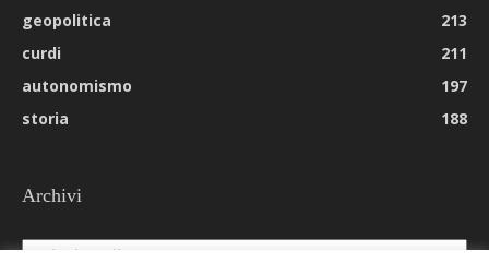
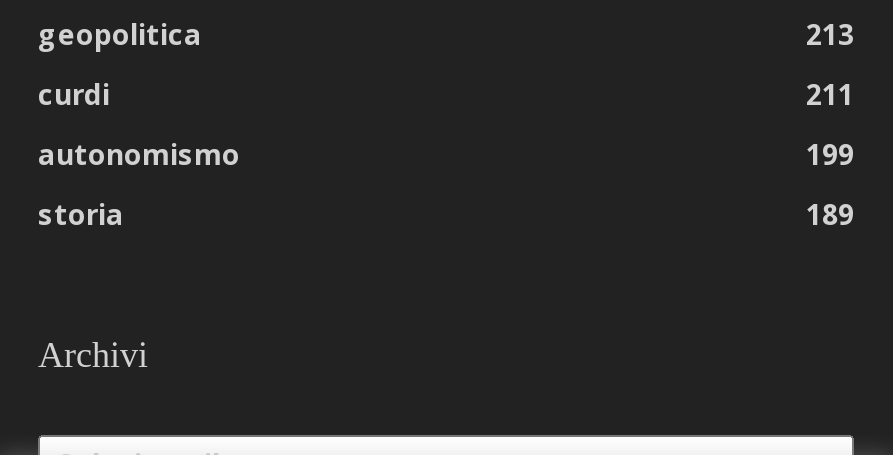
[441,75,467,96] 197 -> [806,134,854,172] 199
[441,108,467,128] 188 -> [806,194,854,232] 189

